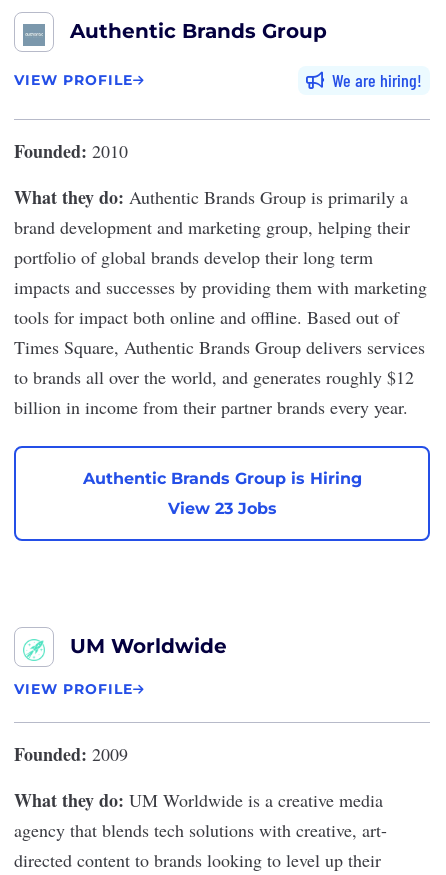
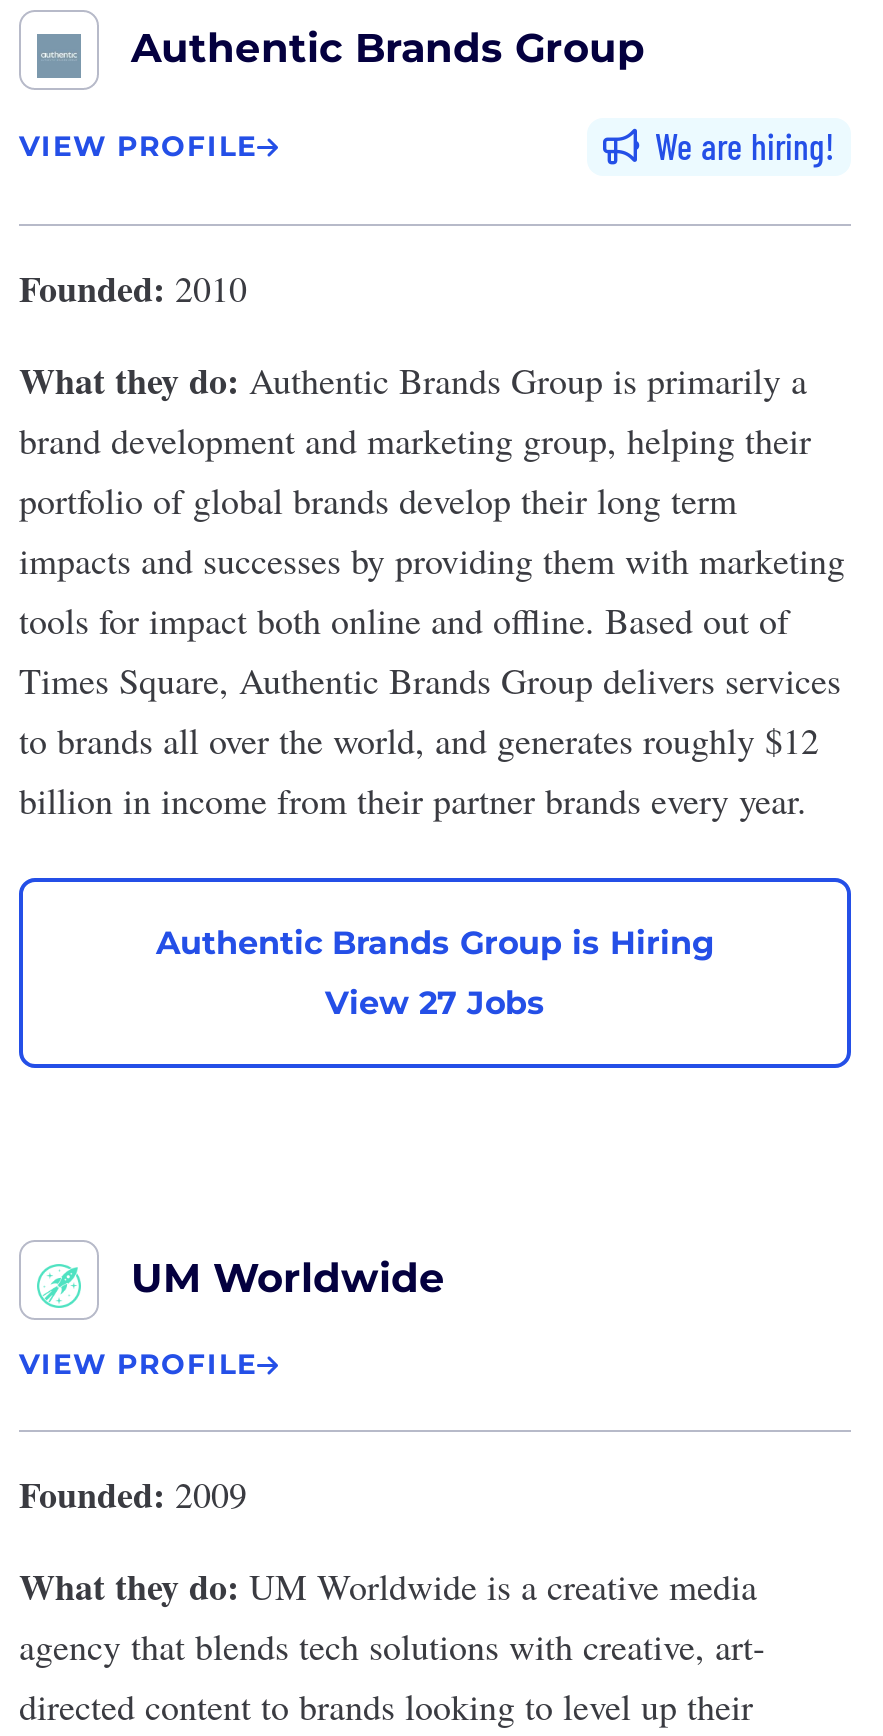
[167,498,276,517] View 23 Jobs -> [325,983,545,1021] View 27 Jobs

